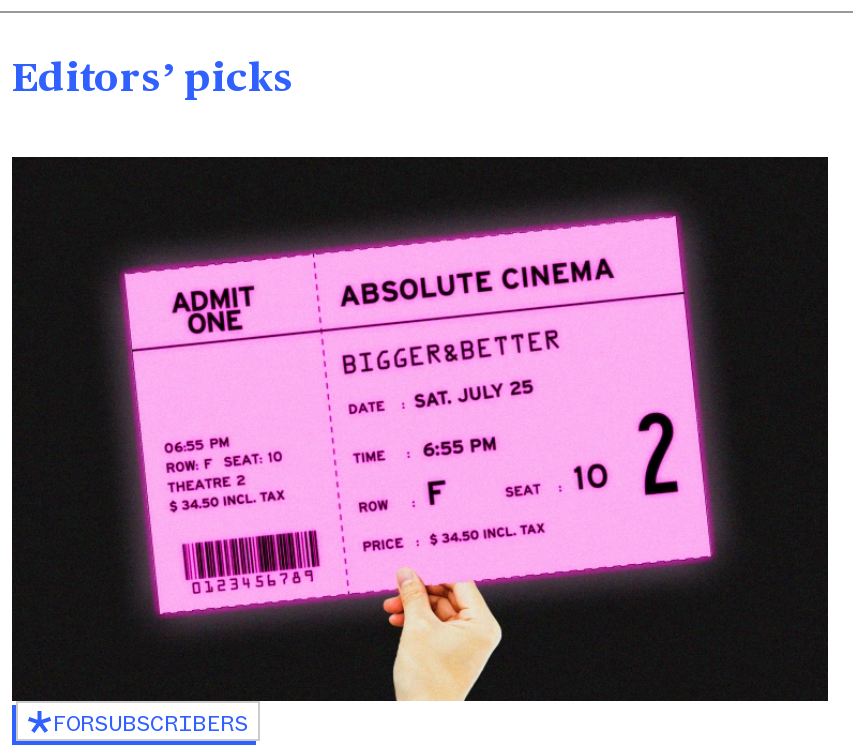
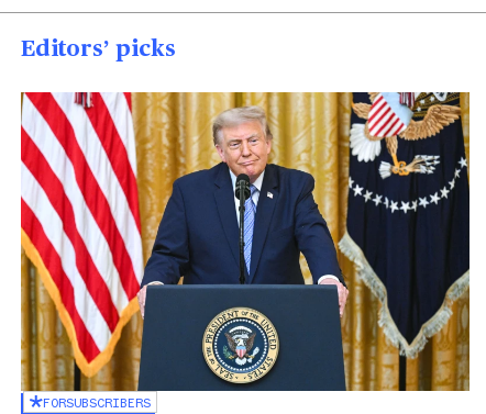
[10,155,830,703] [image] -> [20,91,471,392] [image]

